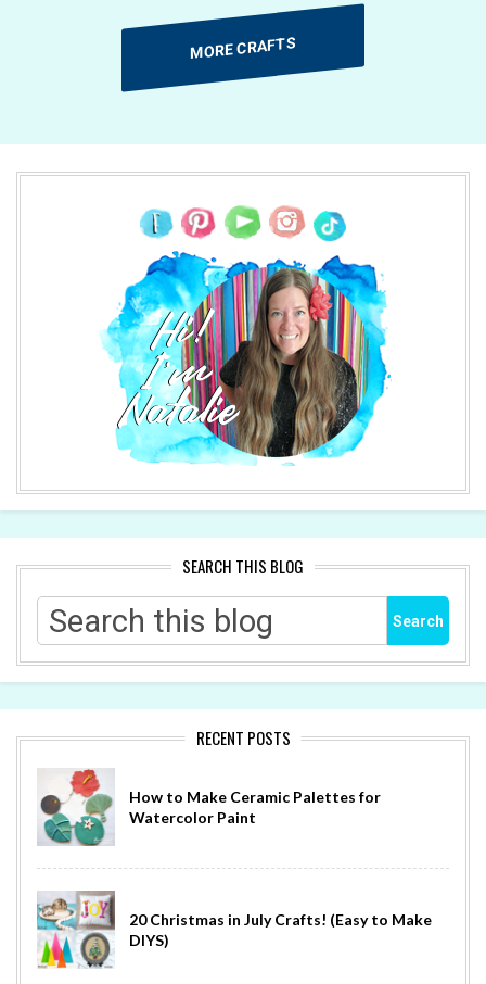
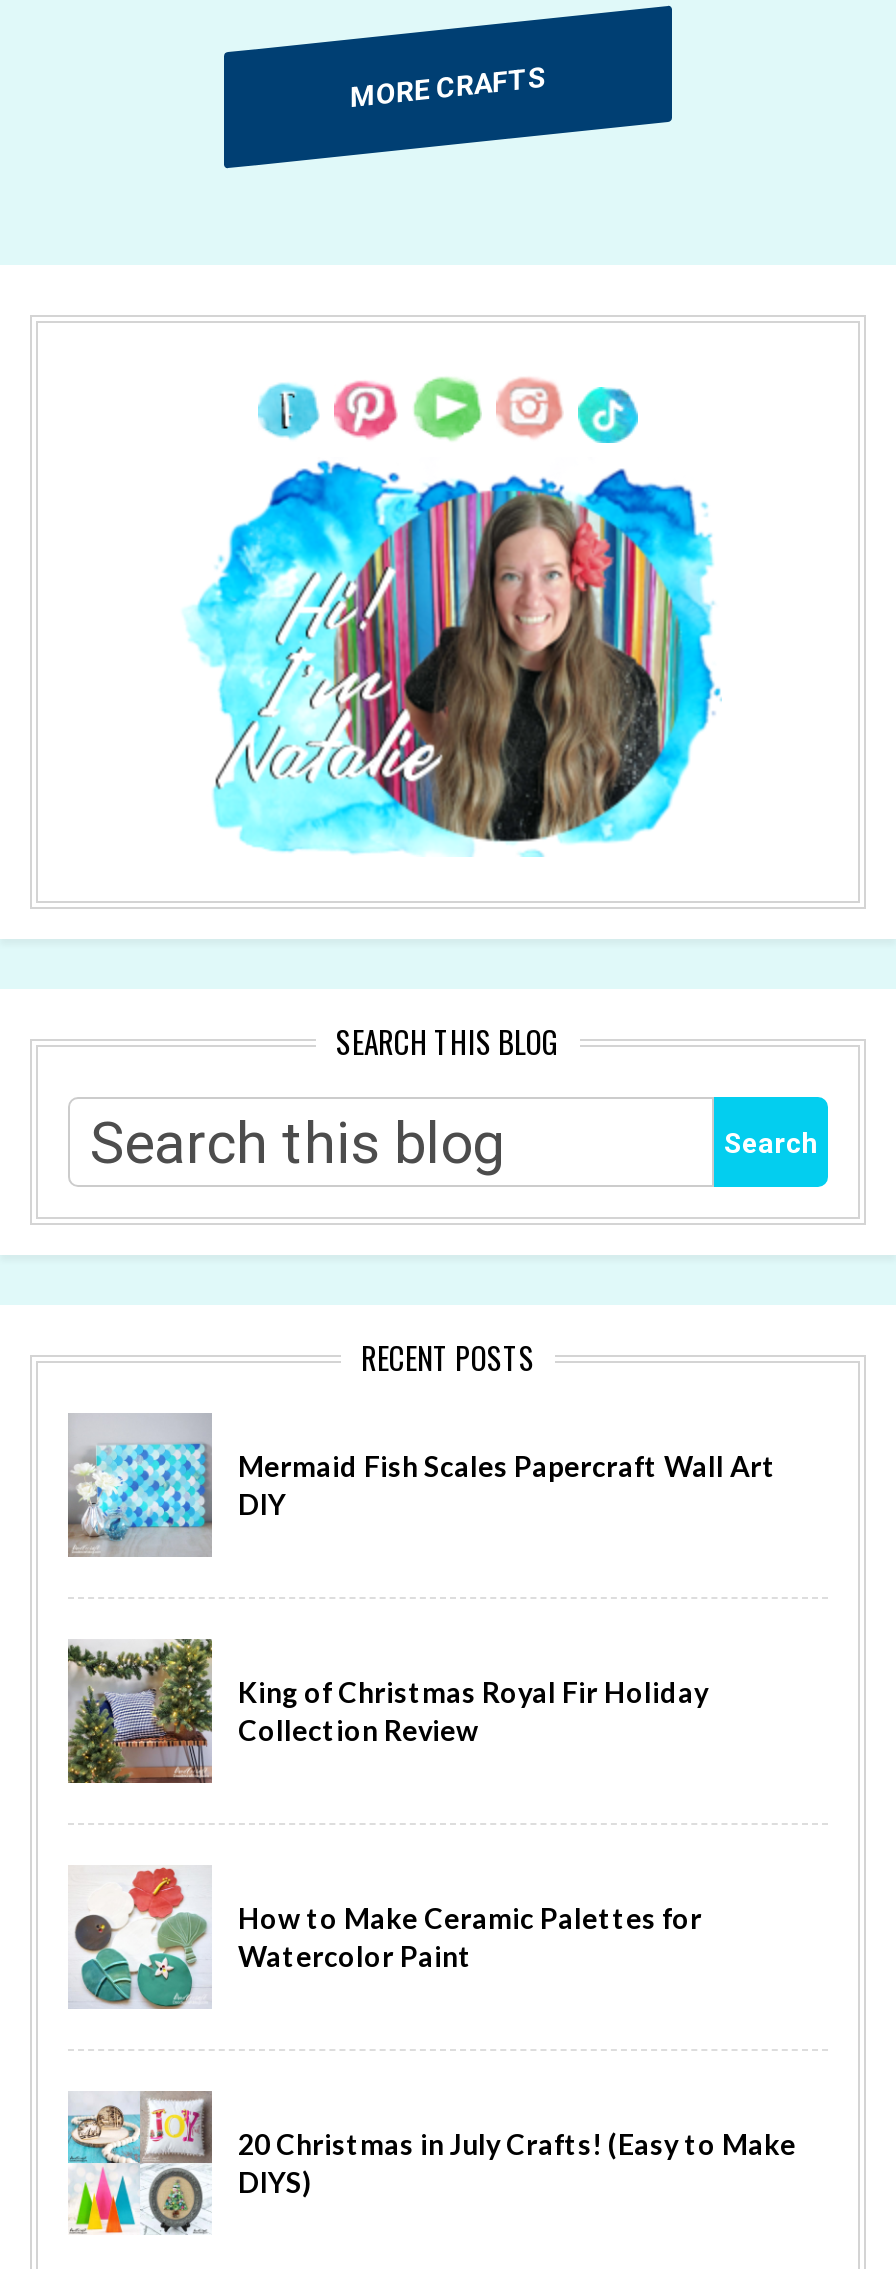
none -> [66,1415,776,1557] [image] | Mermaid Fish Scales Papercraft Wall Art | DIY
none -> [66,1639,708,1785] [image] | King of Christmas Royal Fir Holiday | Collection Review

